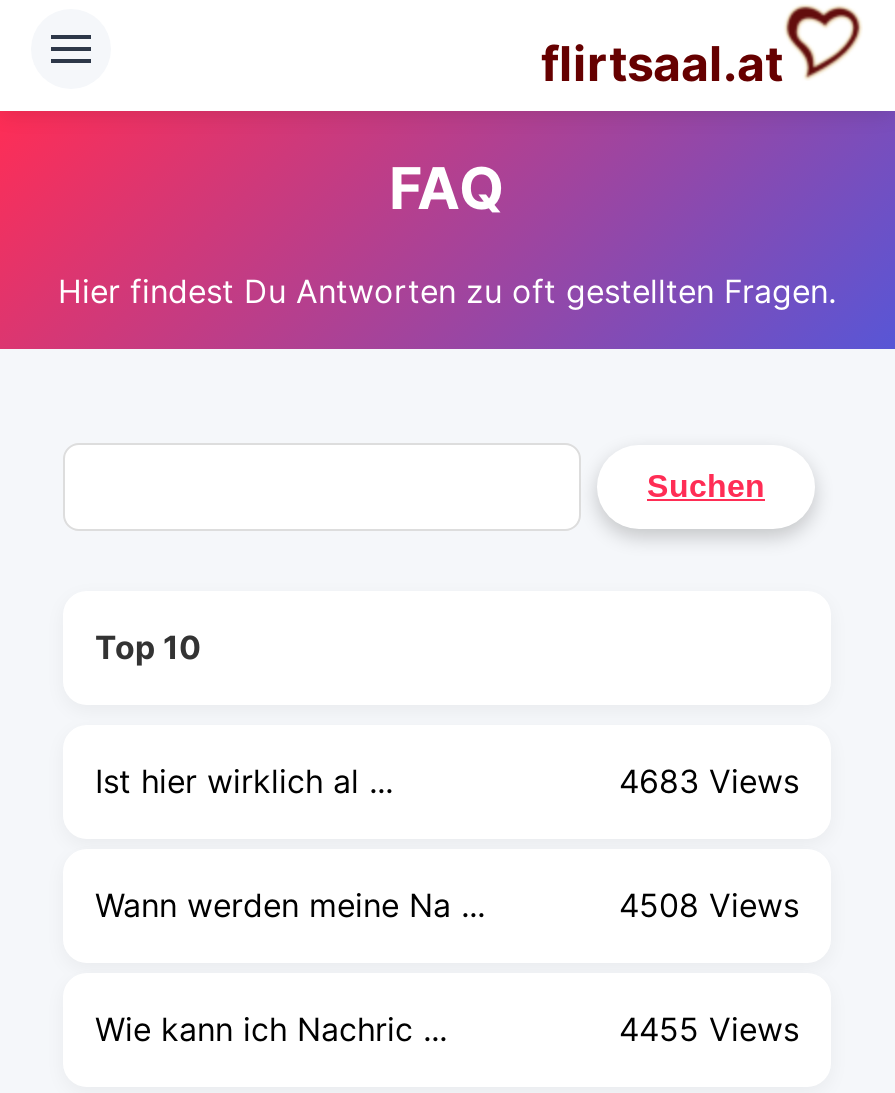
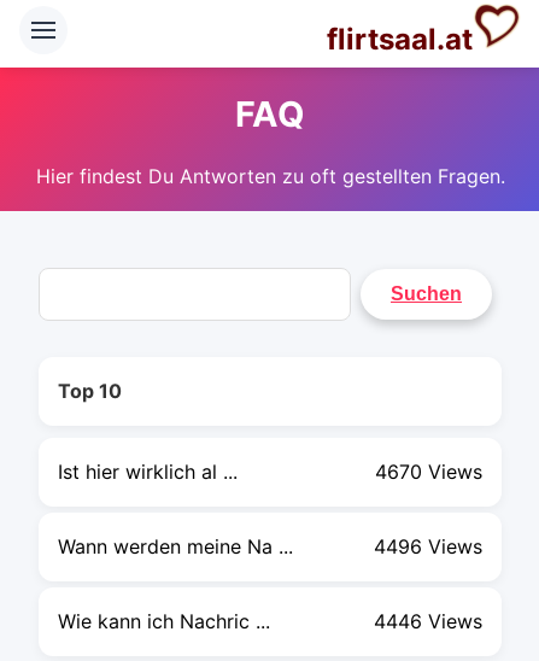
[619,761,799,801] 4683 Views -> [375,460,482,484] 4670 Views
[619,885,799,925] 4508 Views -> [374,534,482,558] 4496 Views
[619,1009,799,1049] 4455 Views -> [374,609,482,633] 4446 Views

